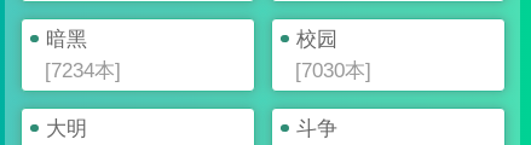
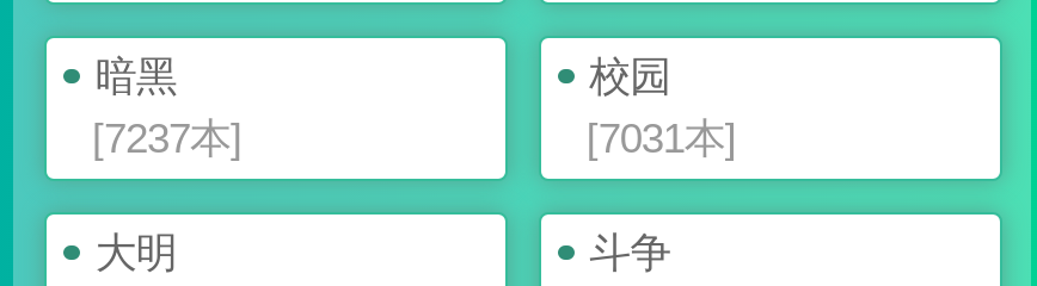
[45,58,121,82] [7234本] -> [92,113,243,161] [7237本]
[295,58,371,82] [7030本] -> [586,113,737,161] [7031本]

